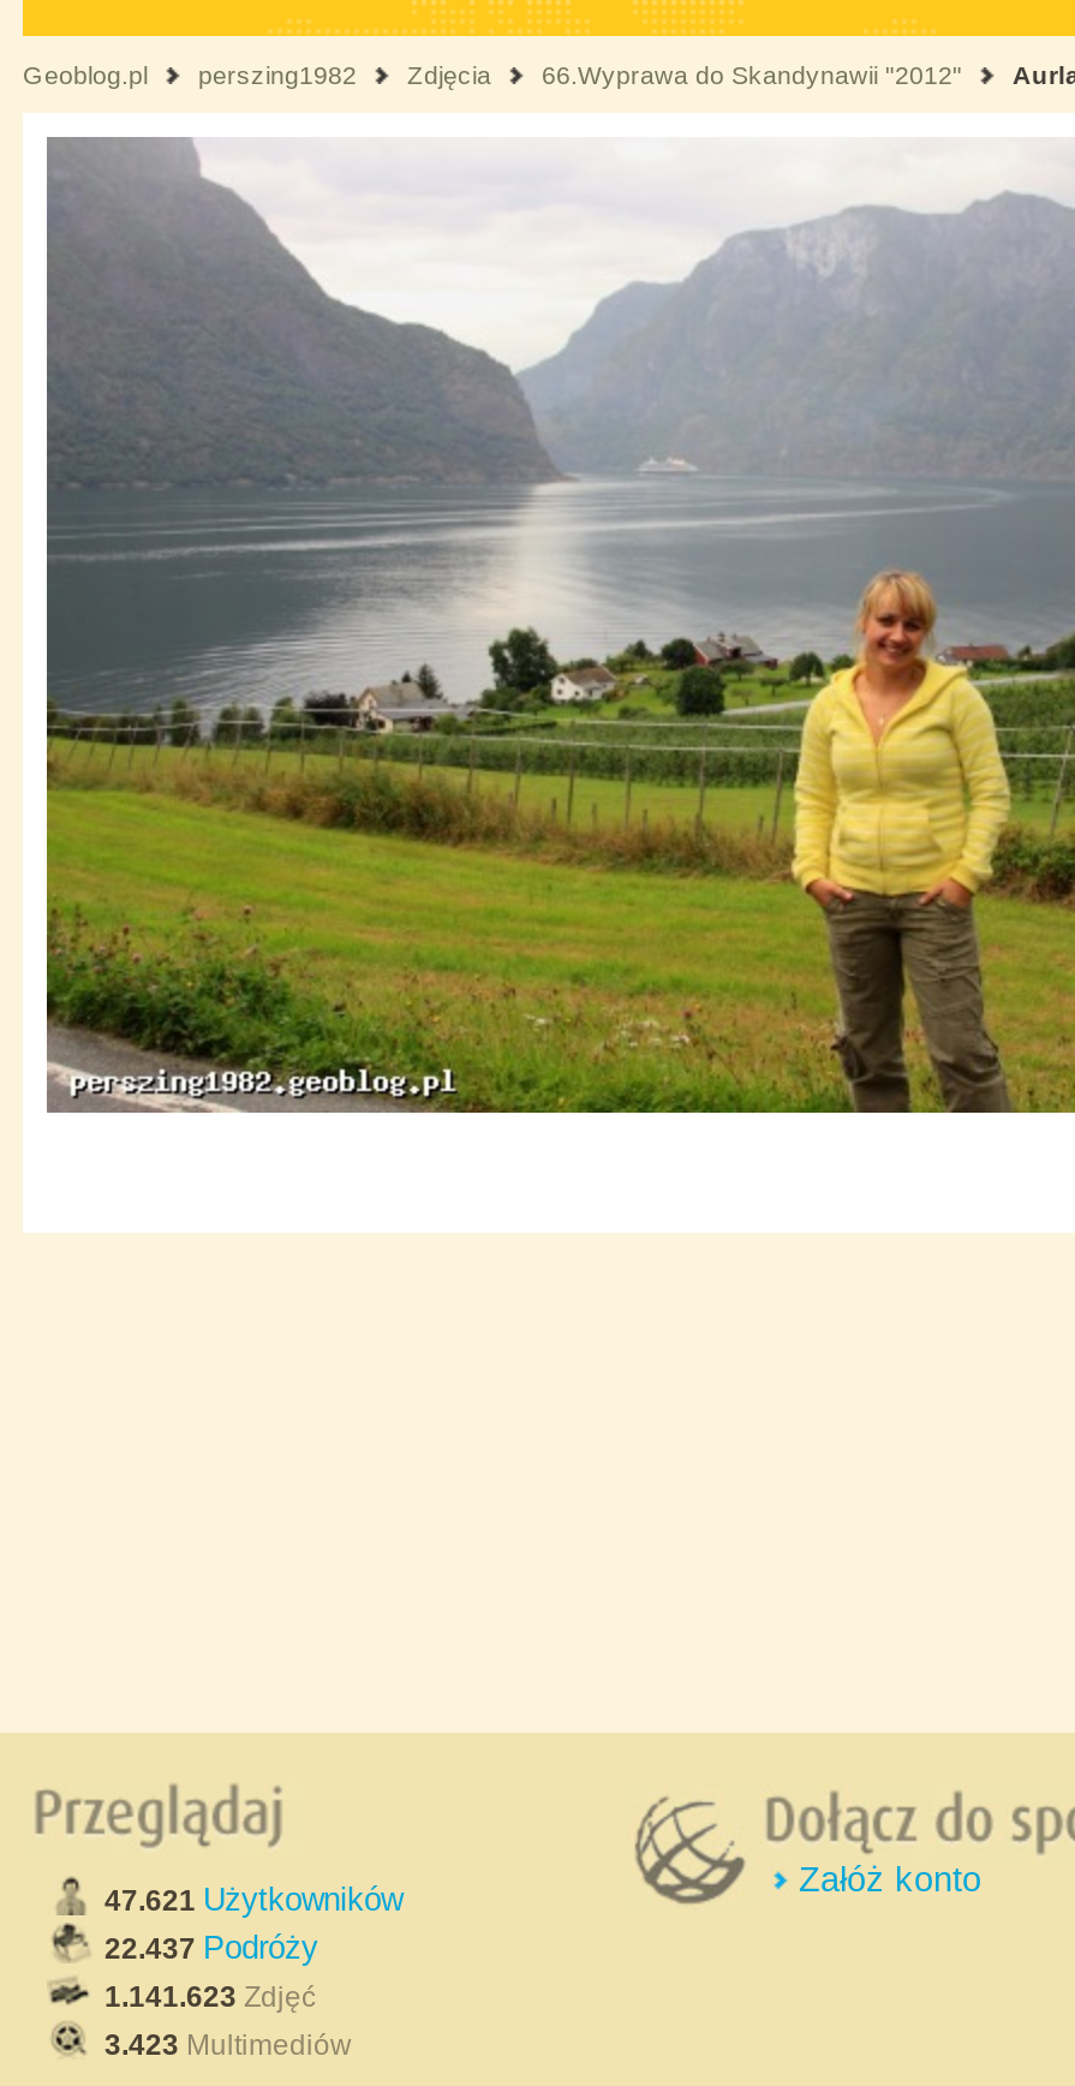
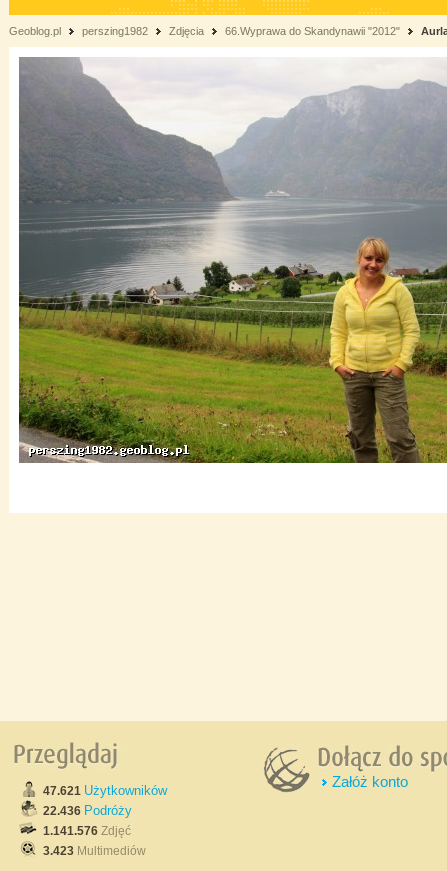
[104,1930,318,1966] 22.437 Podróży -> [43,803,132,818] 22.436 Podróży
[104,1980,316,2014] 1.141.623 Zdjęć -> [43,824,131,838] 1.141.576 Zdjęć

